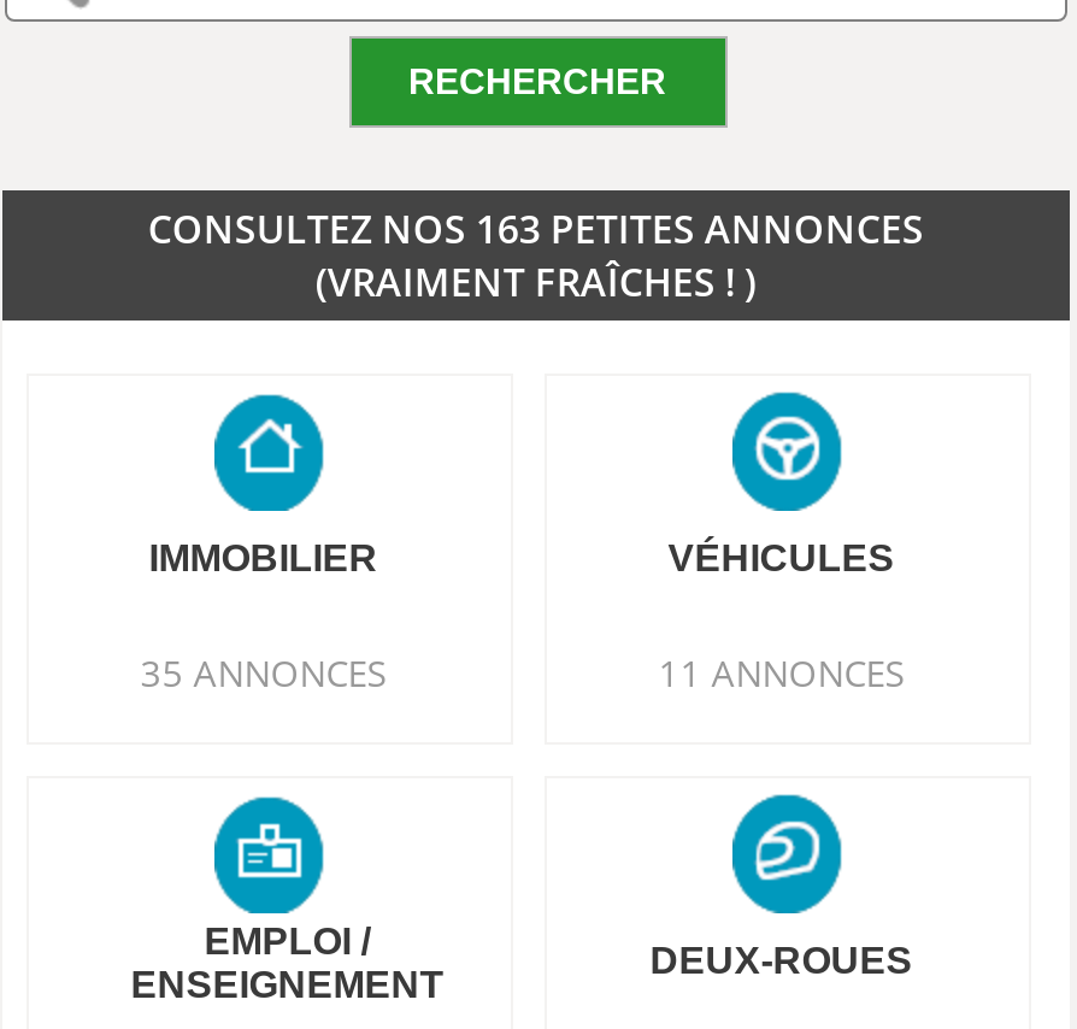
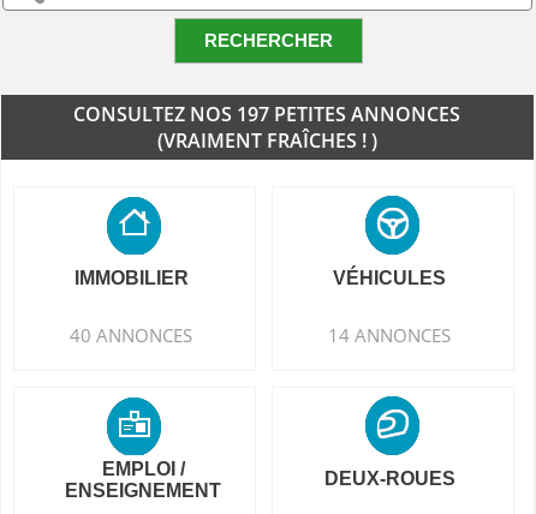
[148,202,924,255] CONSULTEZ NOS 163 PETITES ANNONCES -> [74,101,461,127] CONSULTEZ NOS 197 PETITES ANNONCES
[140,648,386,696] 35 ANNONCES -> [70,323,193,347] 40 ANNONCES
[658,648,904,696] 11 ANNONCES -> [328,323,451,347] 14 ANNONCES

